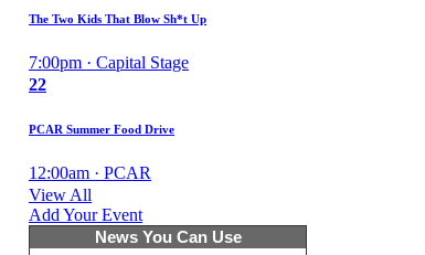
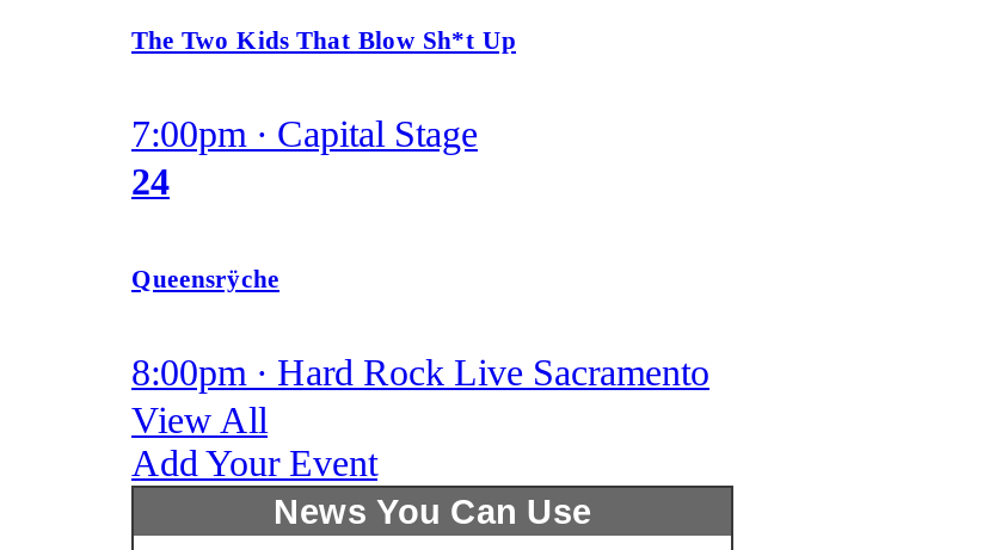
[29,75,46,93] 22 -> [131,160,170,201] 24
[29,122,174,135] PCAR Summer Food Drive -> [131,263,279,291] Queensrÿche
[29,163,151,182] 12:00am · PCAR -> [131,351,709,391] 8:00pm · Hard Rock Live Sacramento

